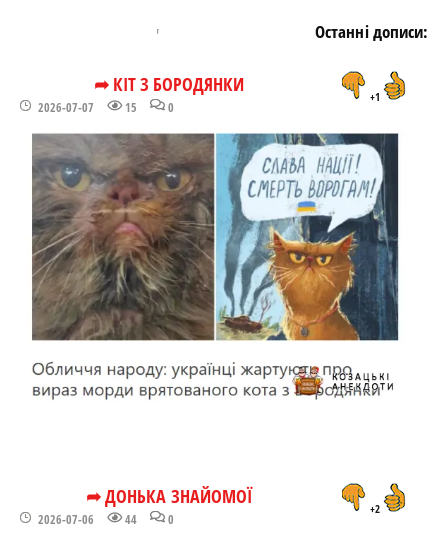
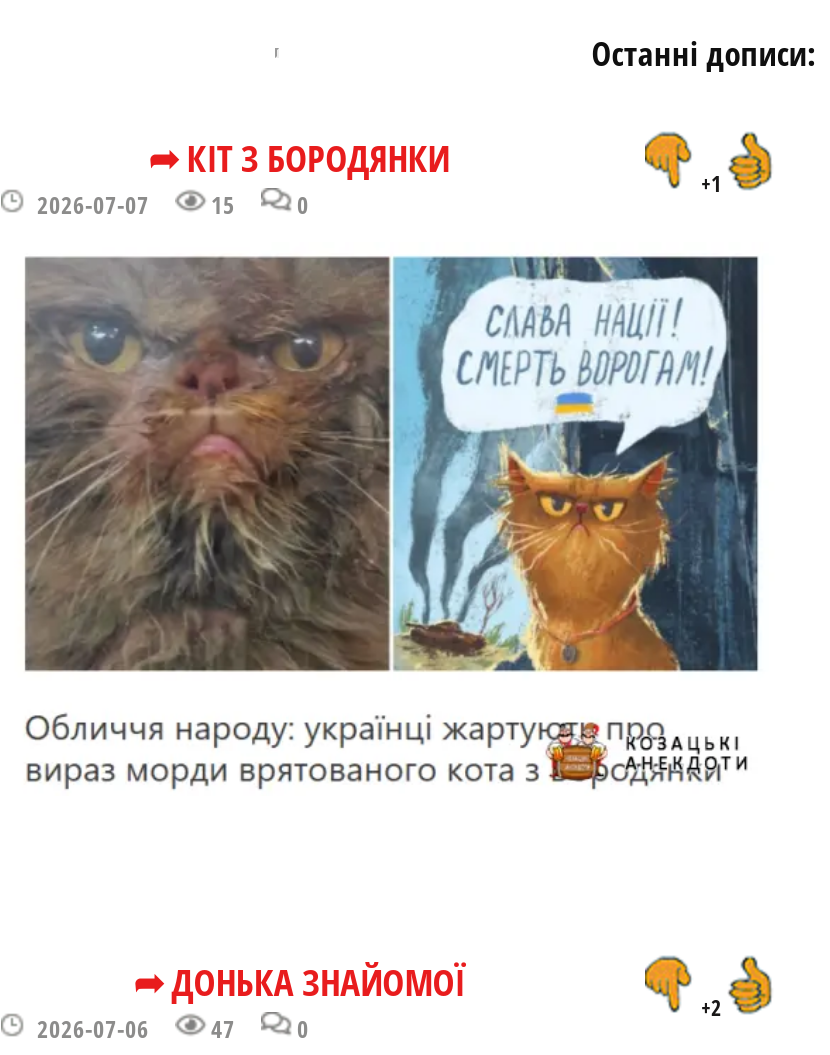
[38,510,174,527] 2026-07-06 44 0 -> [37,1011,309,1045] 2026-07-06 47 0

